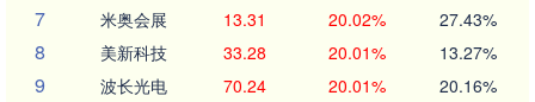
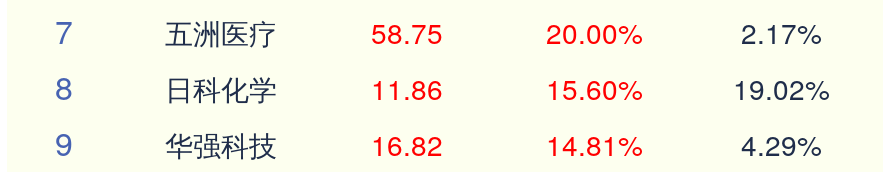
[100,7,497,31] 米奥会展 | 13.31 | 20.02% | 27.43% -> [165,12,821,52] 五洲医疗 | 58.75 | 20.00% | 2.17%
[100,40,497,64] 美新科技 | 33.28 | 20.01% | 13.27% -> [165,68,829,108] 日科化学 | 11.86 | 15.60% | 19.02%
[100,73,497,97] 波长光电 | 70.24 | 20.01% | 20.16% -> [165,124,821,164] 华强科技 | 16.82 | 14.81% | 4.29%

